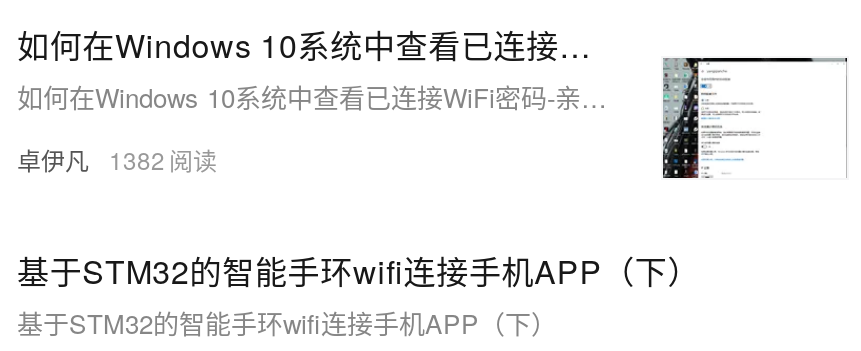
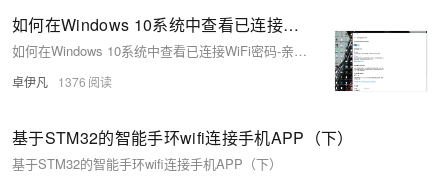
[17,142,165,176] 卓伊凡 1382 -> [12,73,86,90] 卓伊凡 1376

